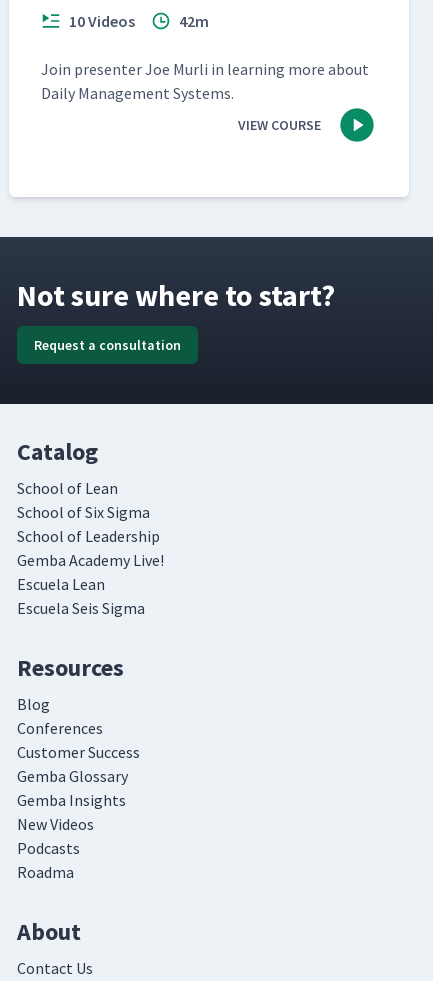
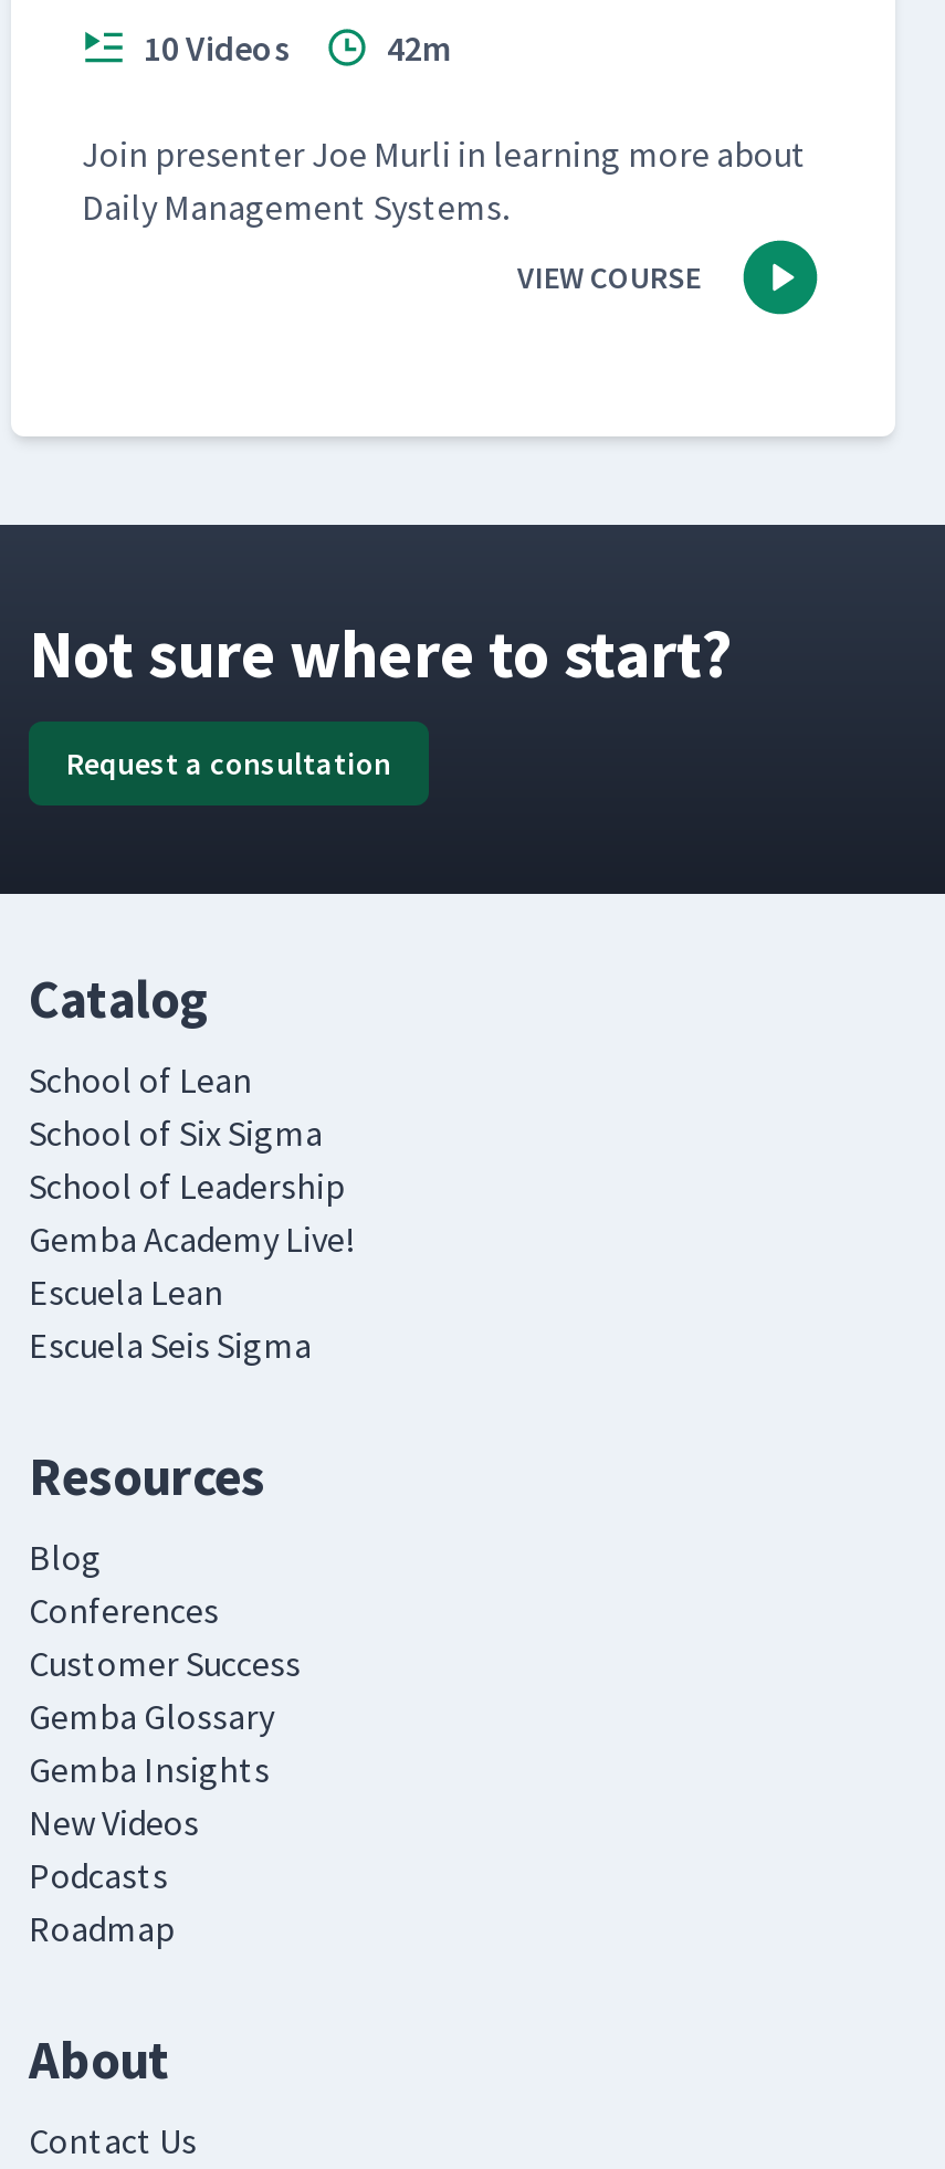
[17,862,74,882] Roadma -> [29,1906,175,1951] Roadmap

